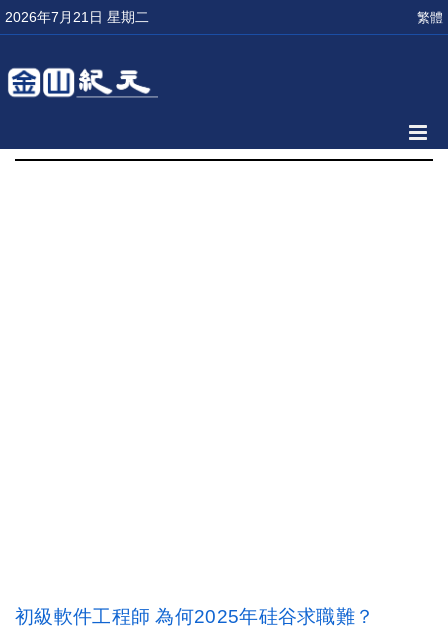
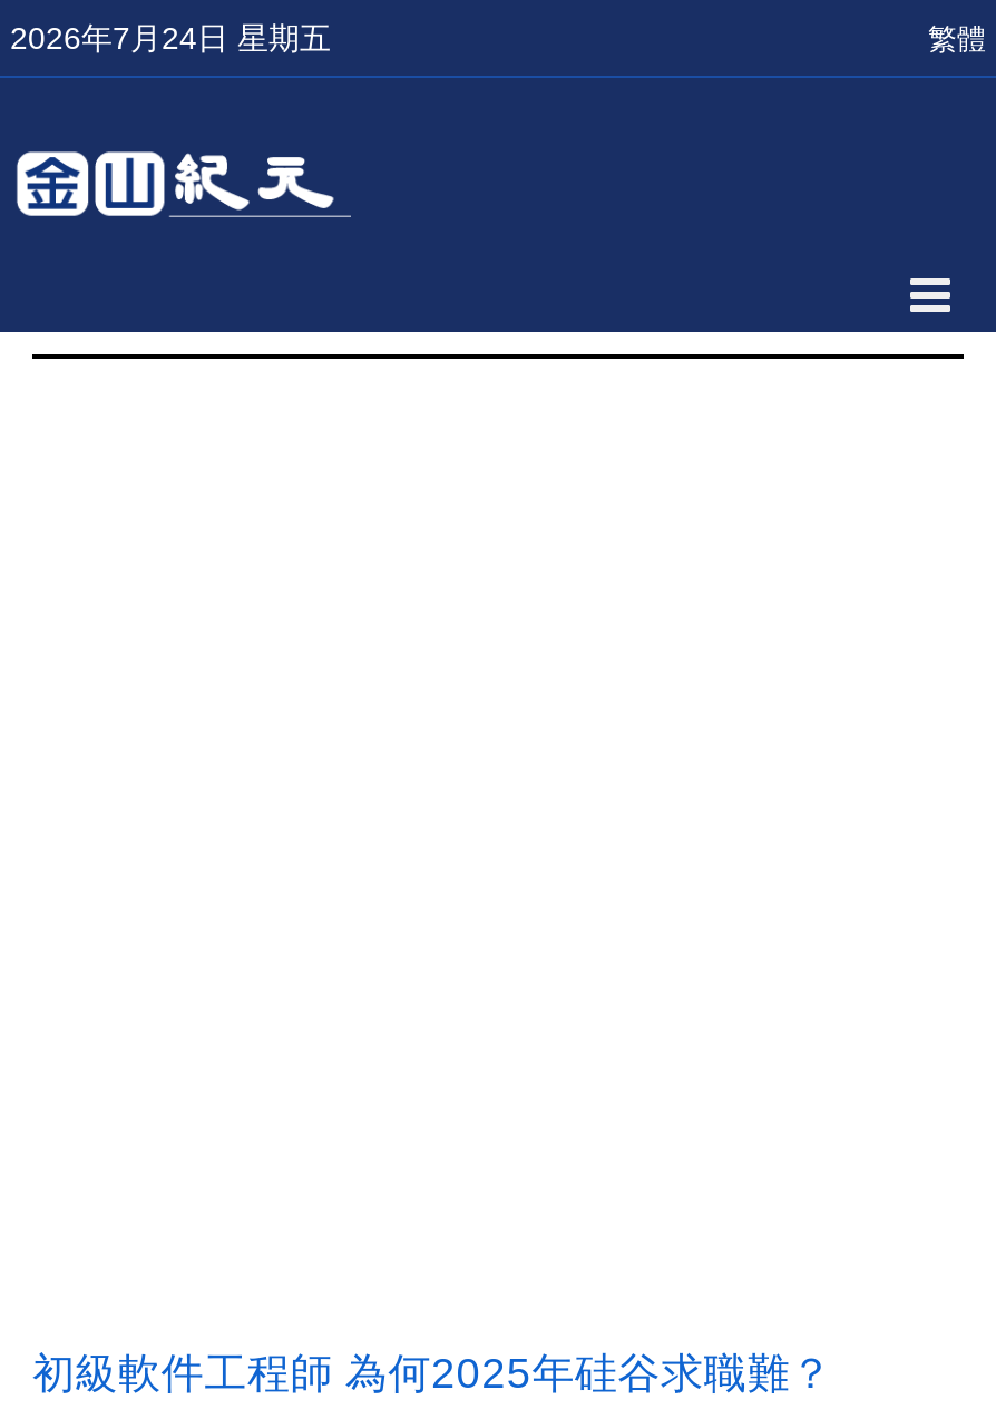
[5,9,149,25] 2026年7月21日 星期二 -> [10,20,331,56] 2026年7月24日 星期五

